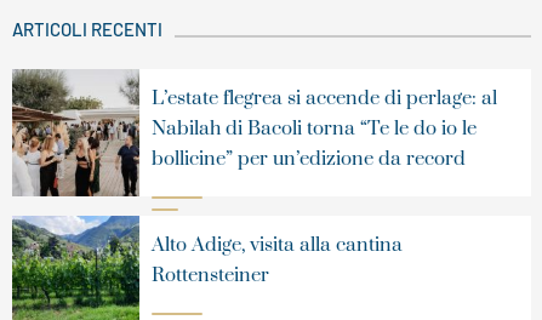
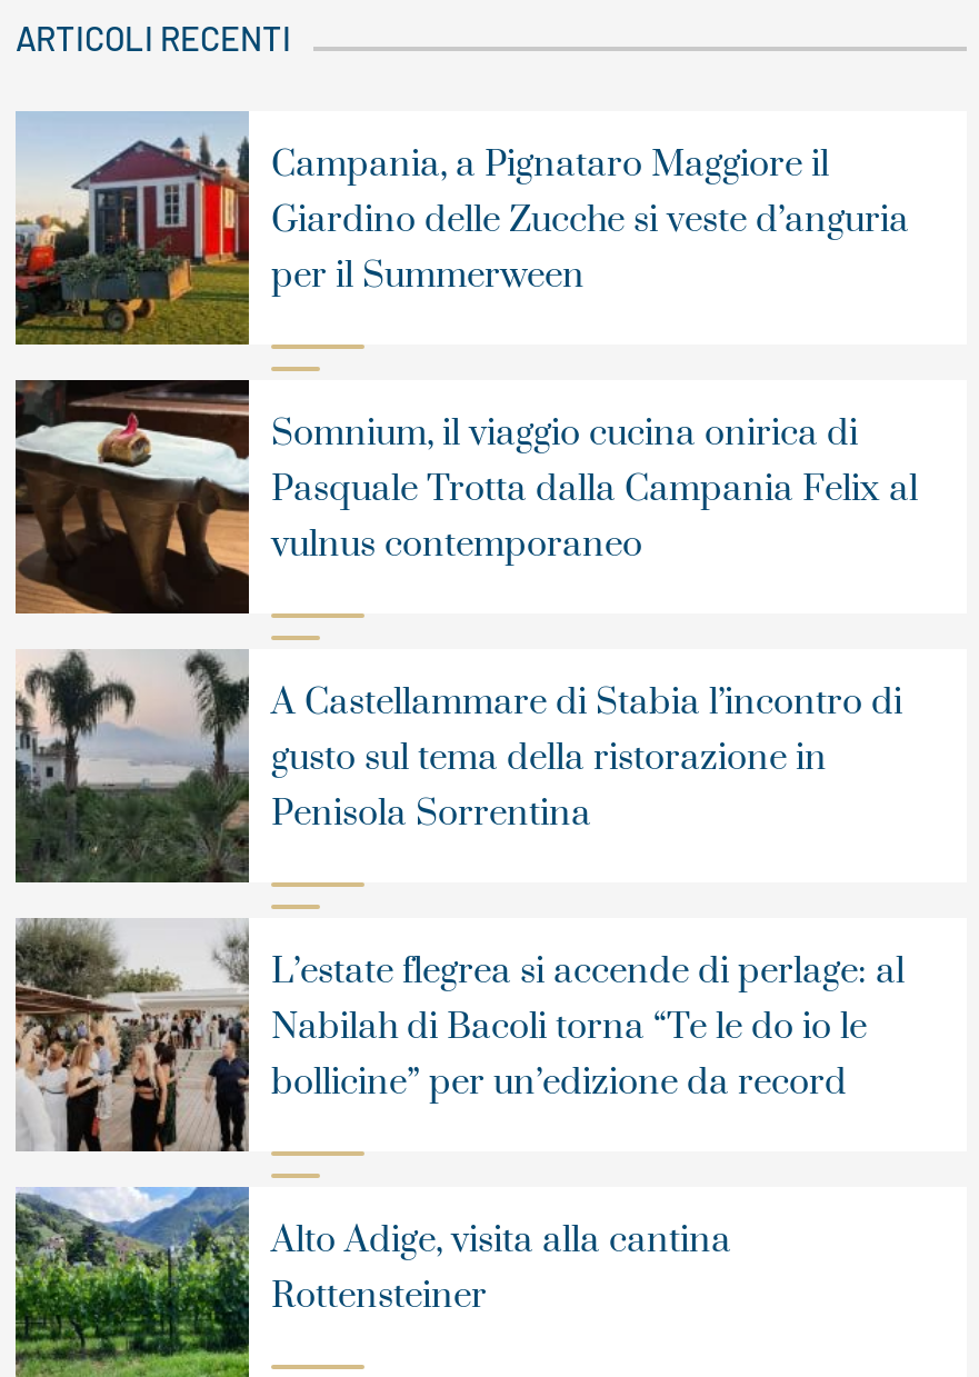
none -> [13,112,909,346] [image] | Campania, a Pignataro Maggiore il | Giardino delle Zucche si veste d’anguria | per il Summerween
none -> [13,377,918,617] [image] | Somnium, il viaggio cucina onirica di | Pasquale Trotta dalla Campania Felix al | vulnus contemporaneo
none -> [13,648,902,886] [image] | A Castellammare di Stabia l’incontro di | gusto sul tema della ristorazione in | Penisola Sorrentina

